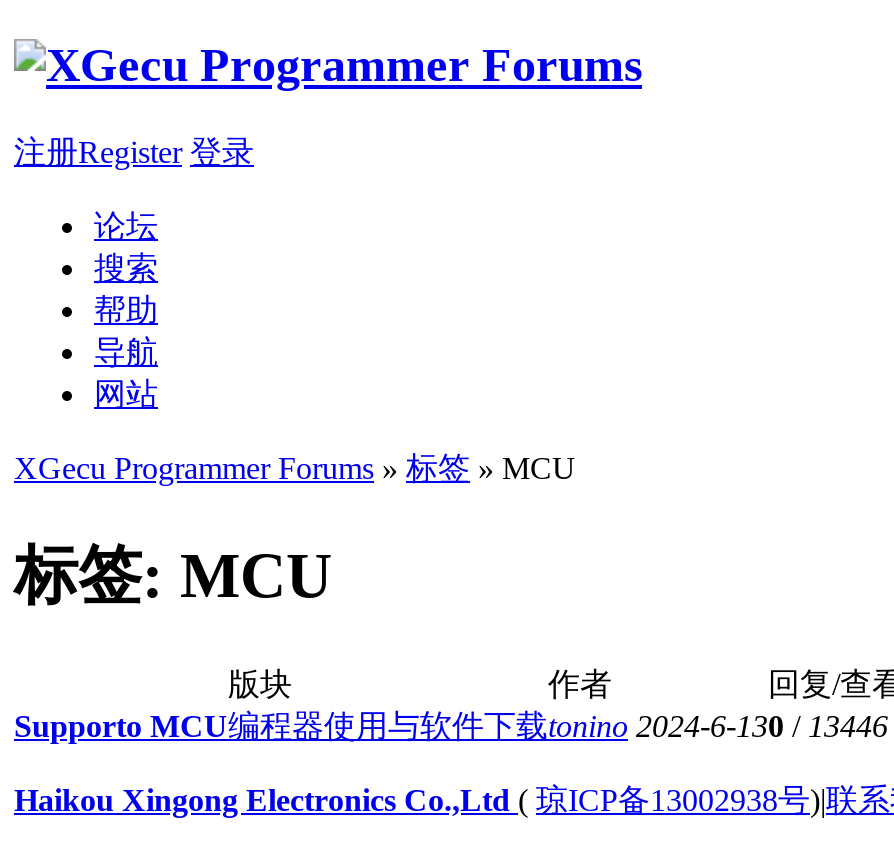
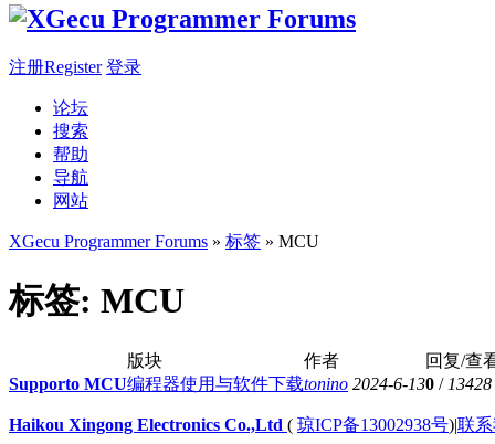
[14,708,888,742] Supporto MCU编程器使用与软件下载tonino 2024-6-130 / 13446 -> [9,374,492,393] Supporto MCU编程器使用与软件下载tonino 2024-6-130 / 13428

